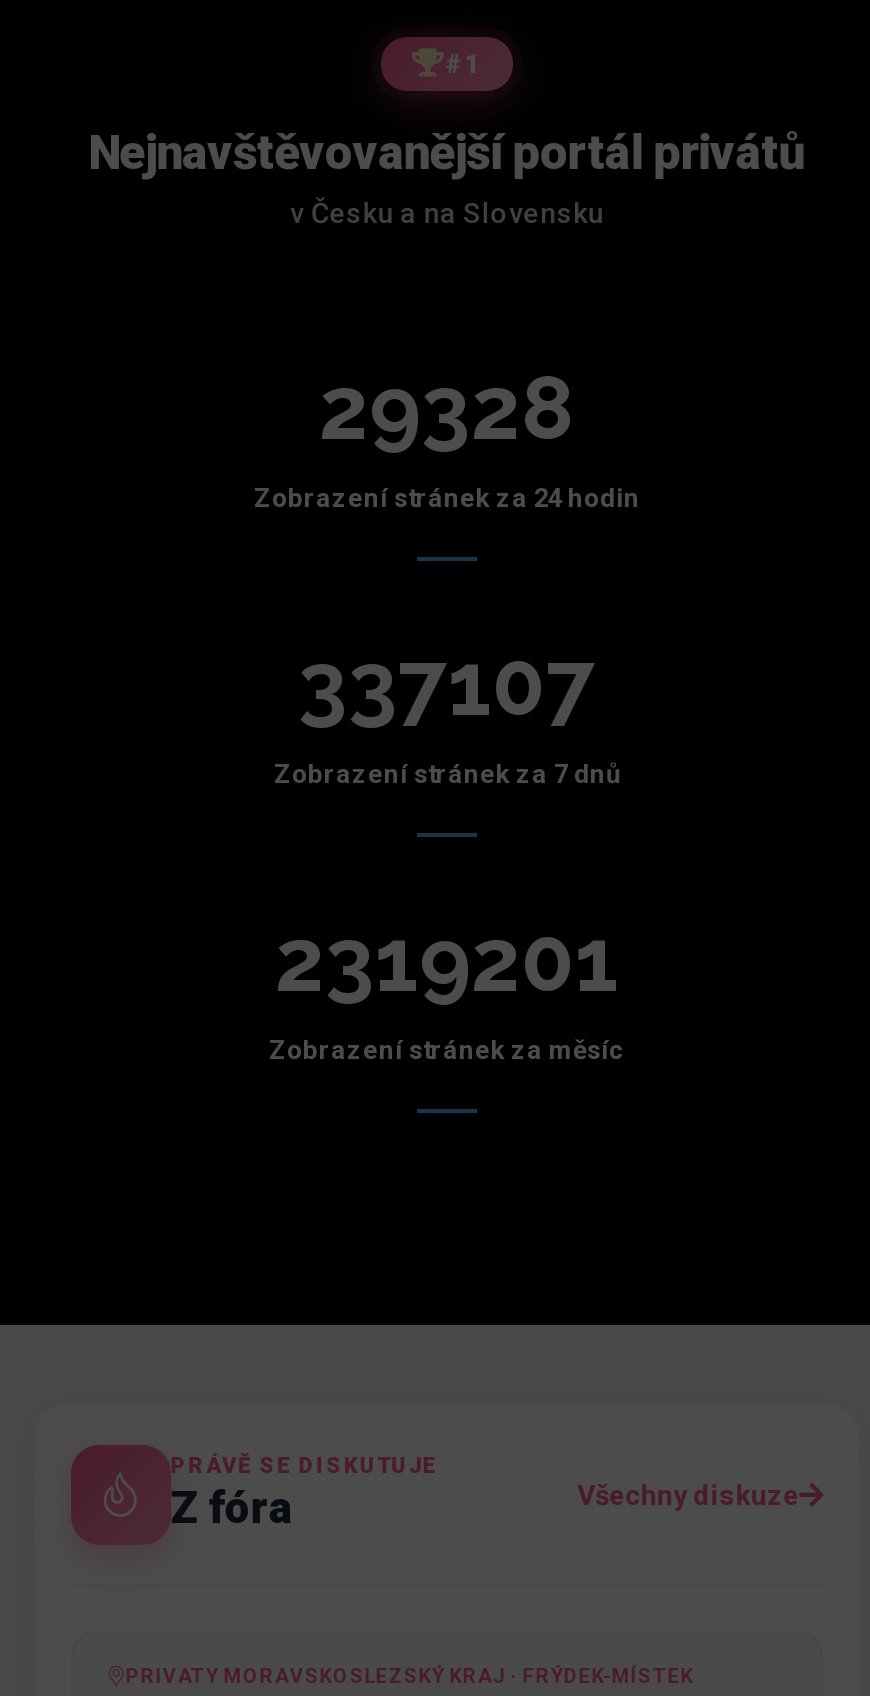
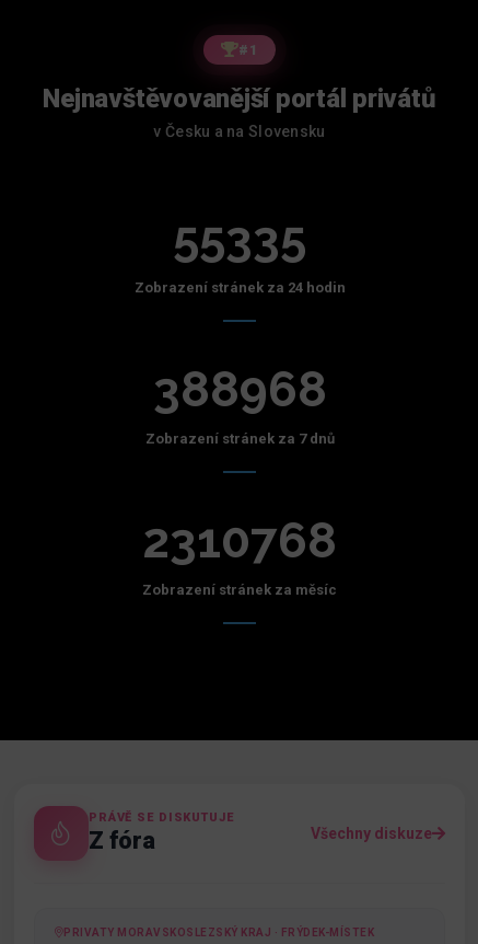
[319,357,575,459] 29328 -> [173,210,306,266] 55335
[298,633,596,735] 337107 -> [153,361,327,417] 388968
[275,909,619,1011] 2319201 -> [142,512,337,568] 2310768

